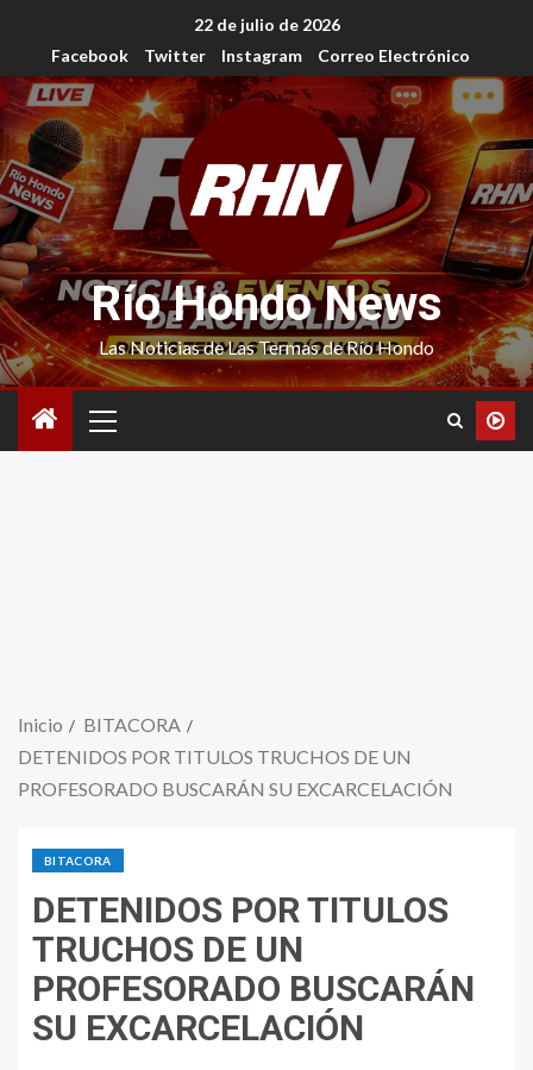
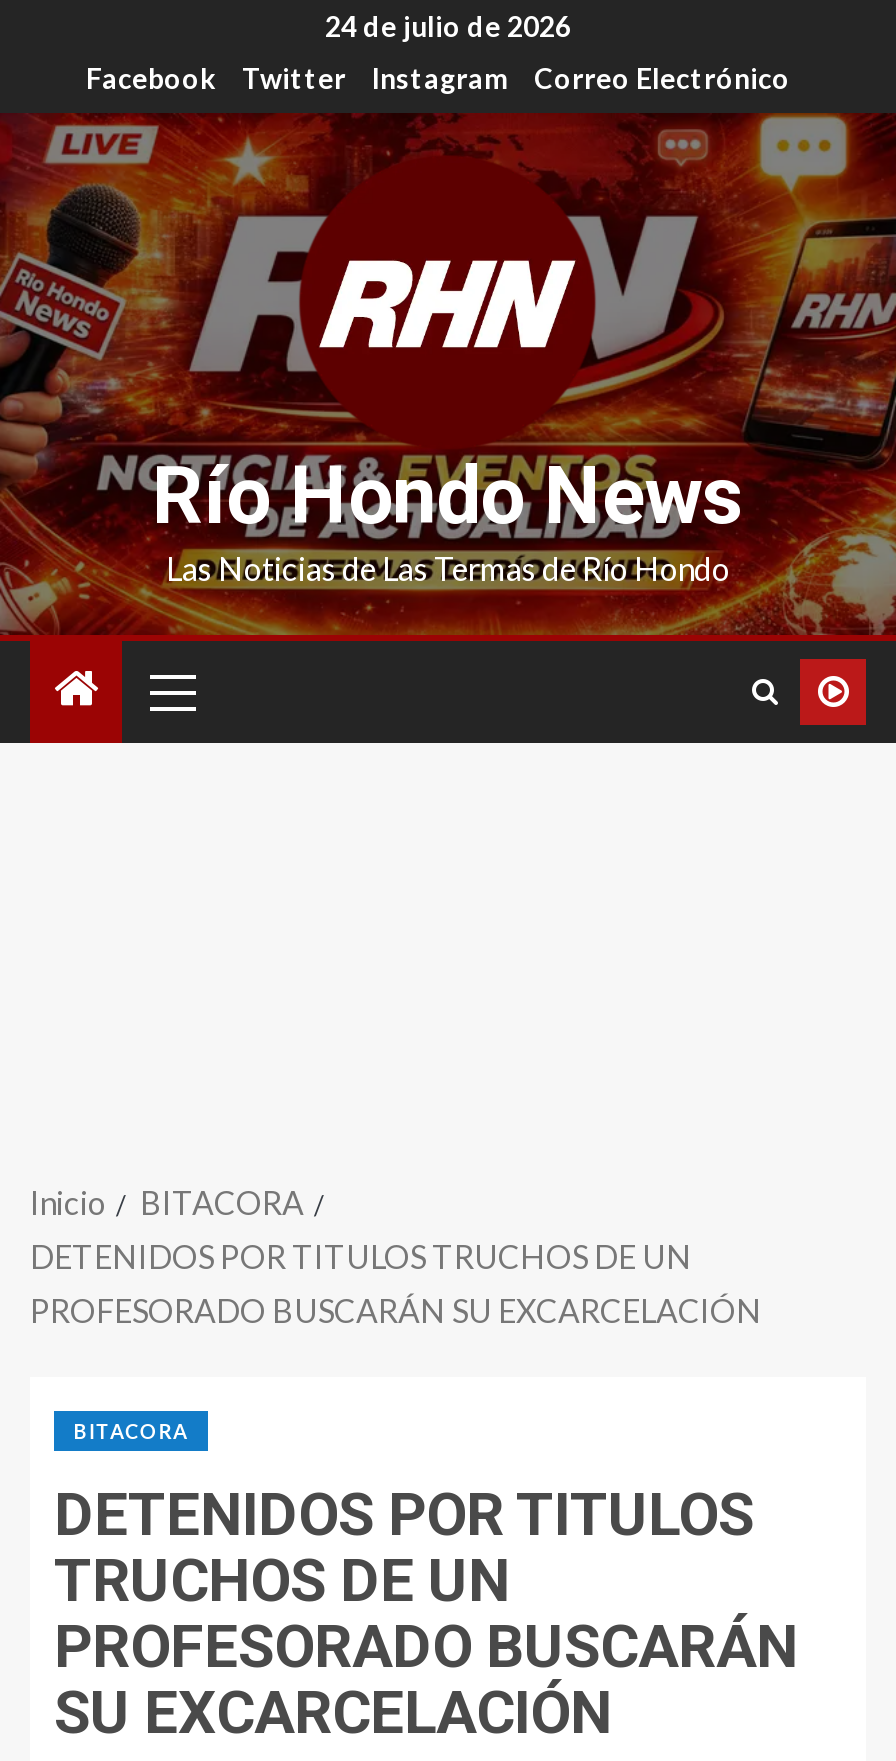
[193,15,340,35] 22 de julio de 2026 -> [325,10,571,44] 24 de julio de 2026

